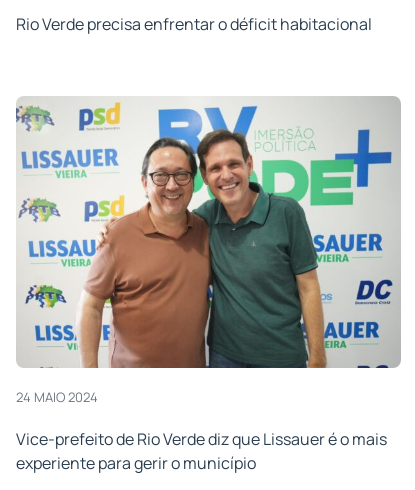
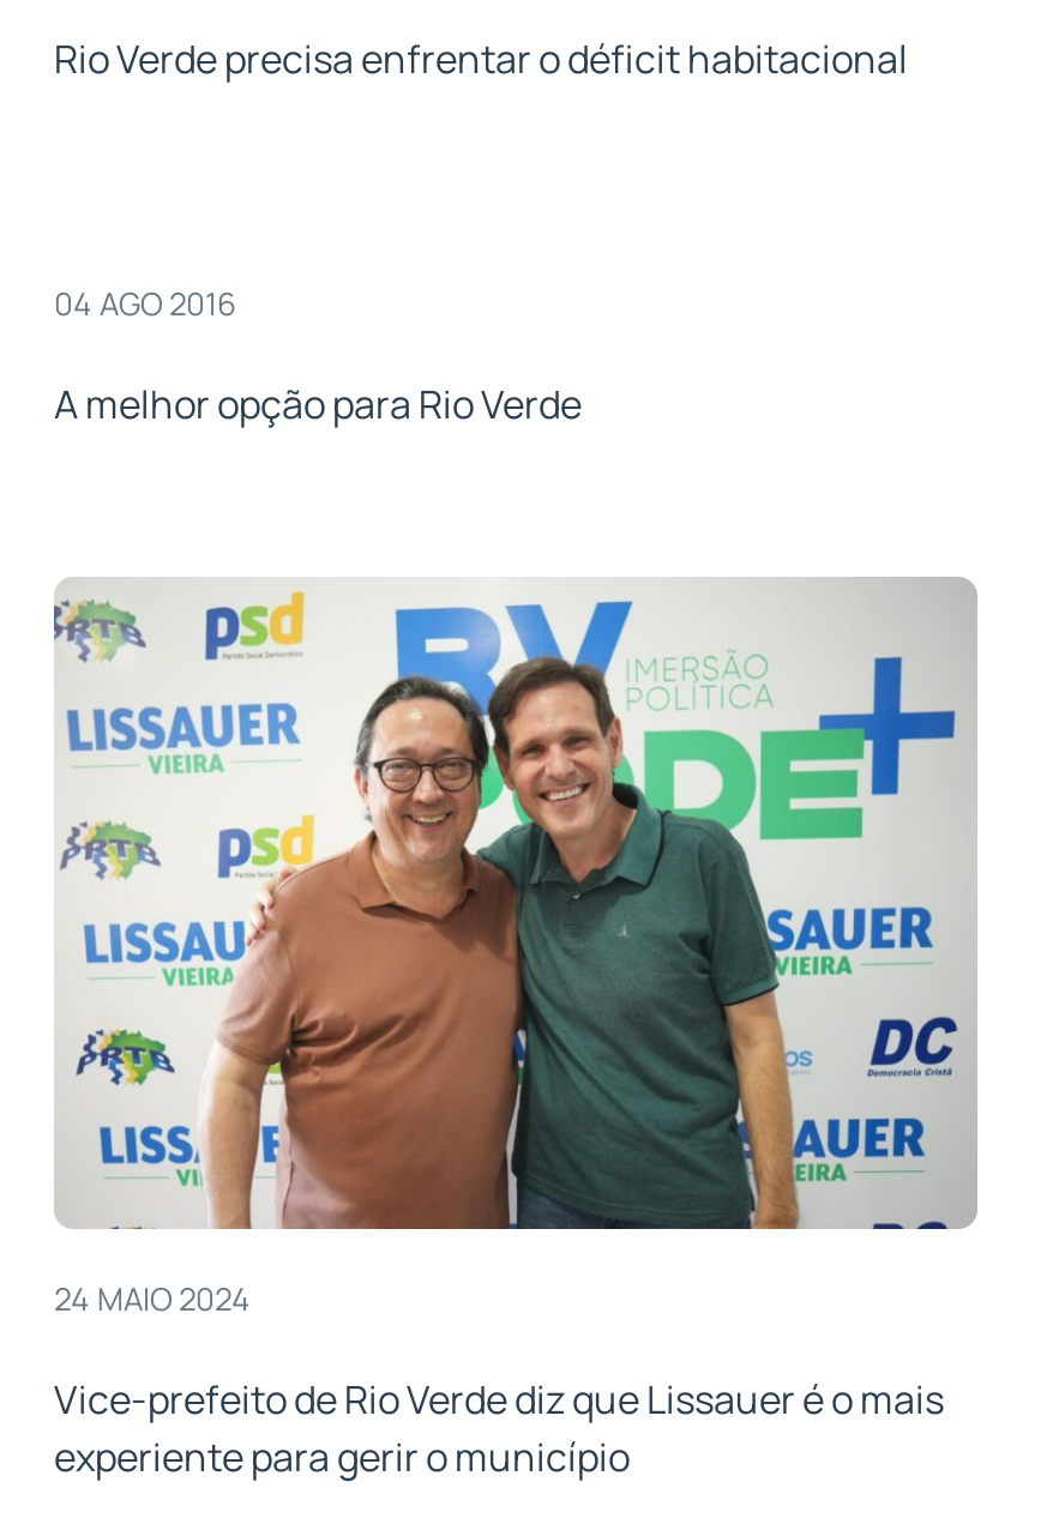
none -> [54,281,582,430] 04 AGO 2016 | A melhor opção para Rio Verde

